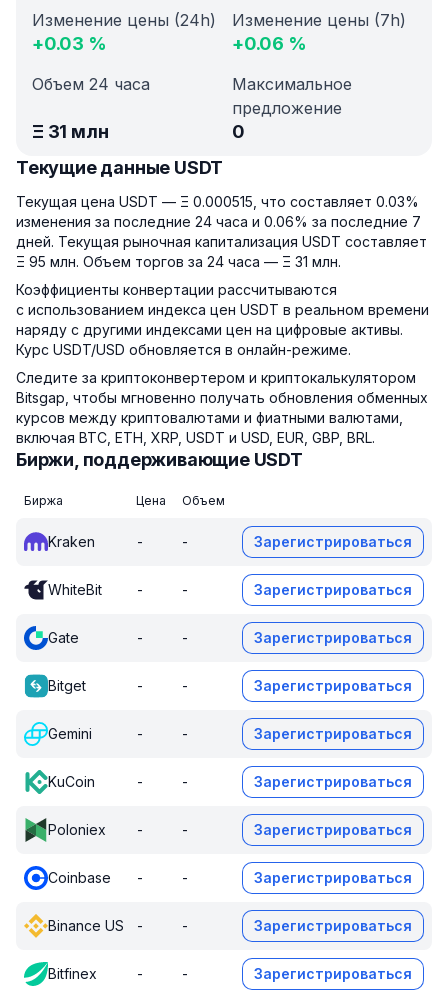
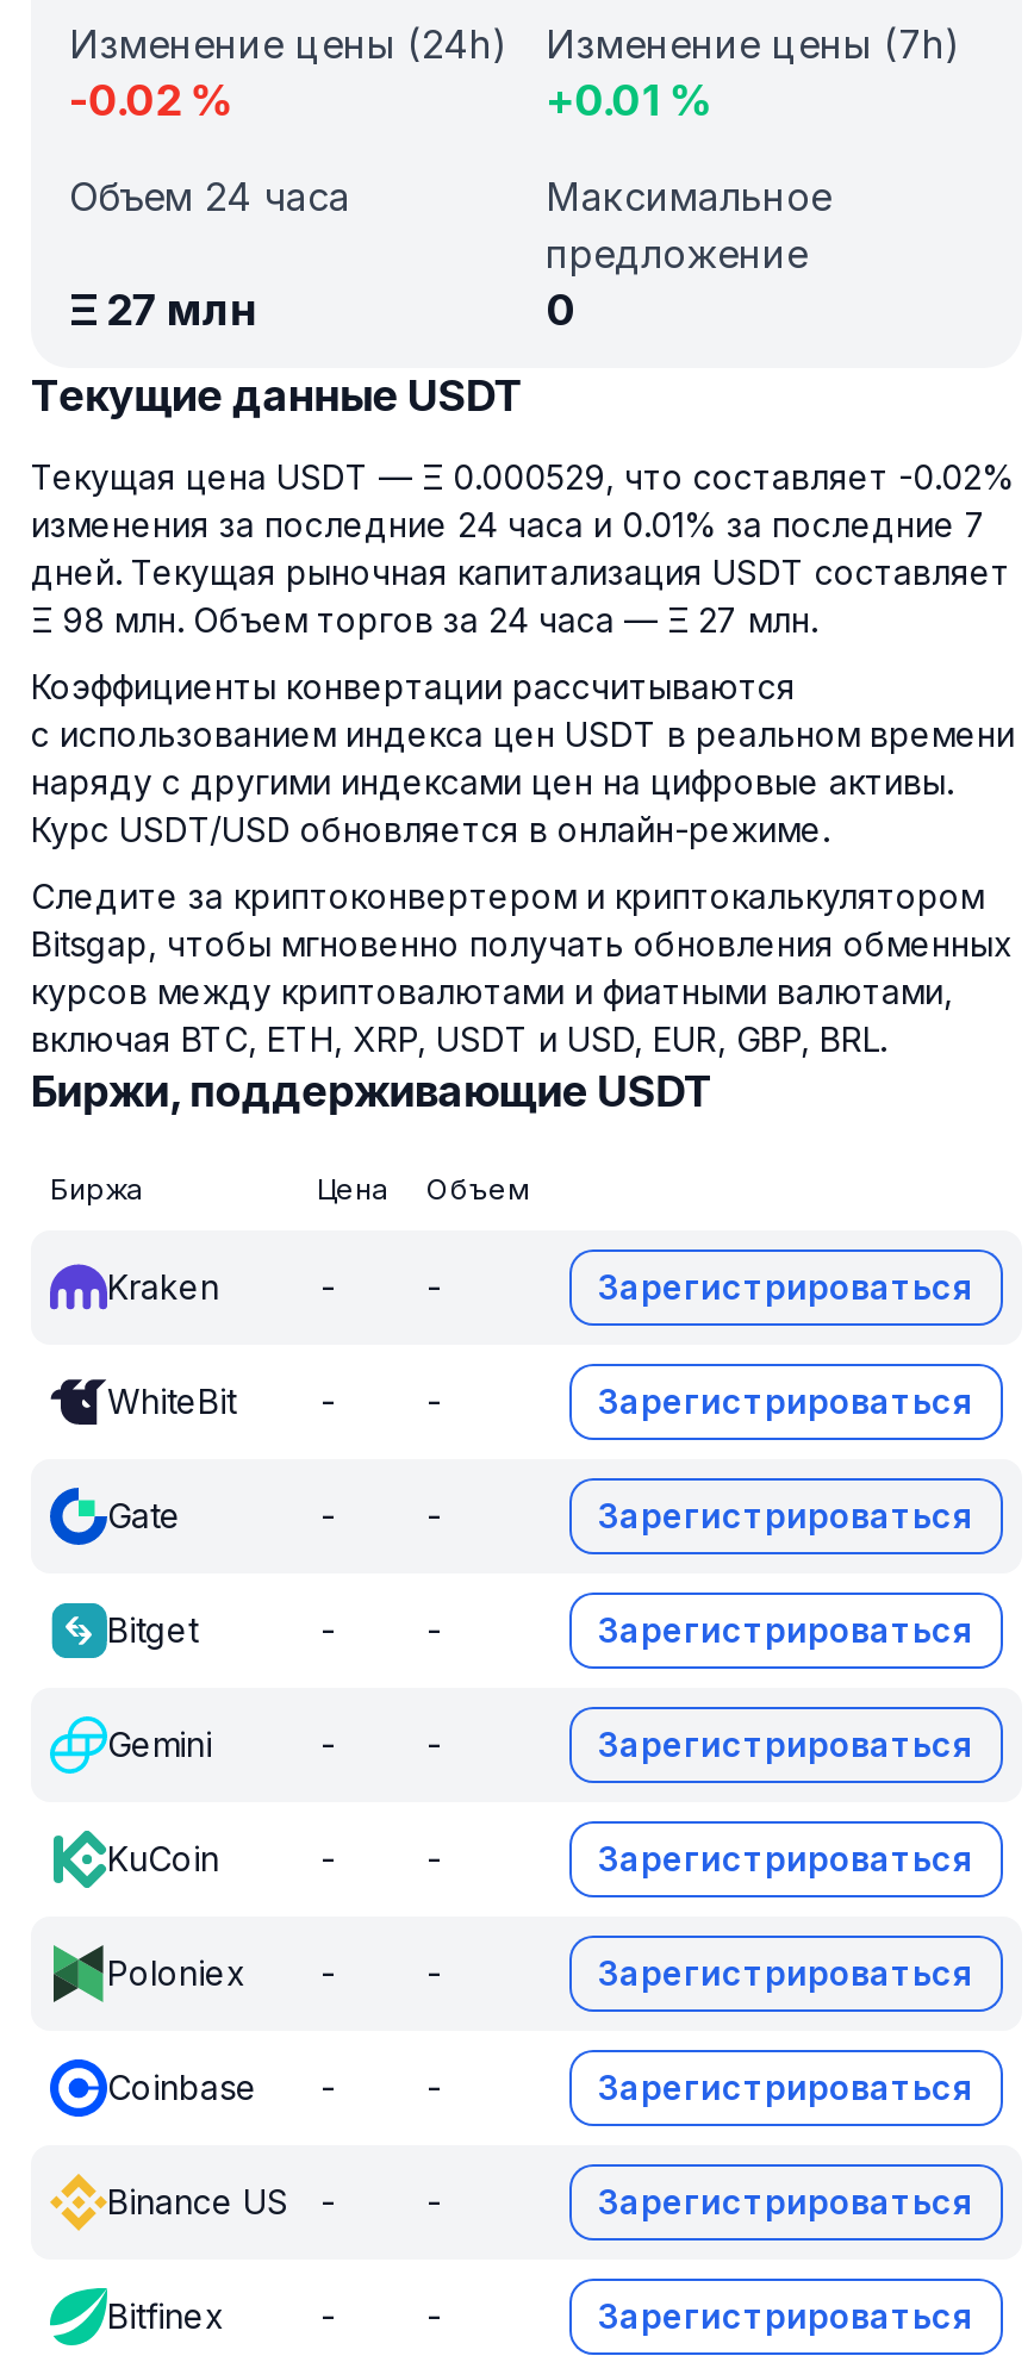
[32,33,107,54] +0.03% -> [69,75,235,125] -0.02%
[232,33,307,54] +0.06% -> [546,75,714,125] +0.01%
[32,121,108,142] Ξ 31 млн -> [69,285,256,335] Ξ 27 млн
[16,193,419,210] Текущая цена USDT — Ξ 0.000515, что составляет 0.03% -> [31,456,1015,497] Текущая цена USDT — Ξ 0.000529, что составляет -0.02%
[16,213,421,230] изменения за последние 24 часа и 0.06% за последние 7 -> [31,504,986,544] изменения за последние 24 часа и 0.01% за последние 7
[16,253,341,270] Ξ 95 млн. Объем торгов за 24 часа — Ξ 31 млн. -> [31,599,817,640] Ξ 98 млн. Объем торгов за 24 часа — Ξ 27 млн.

